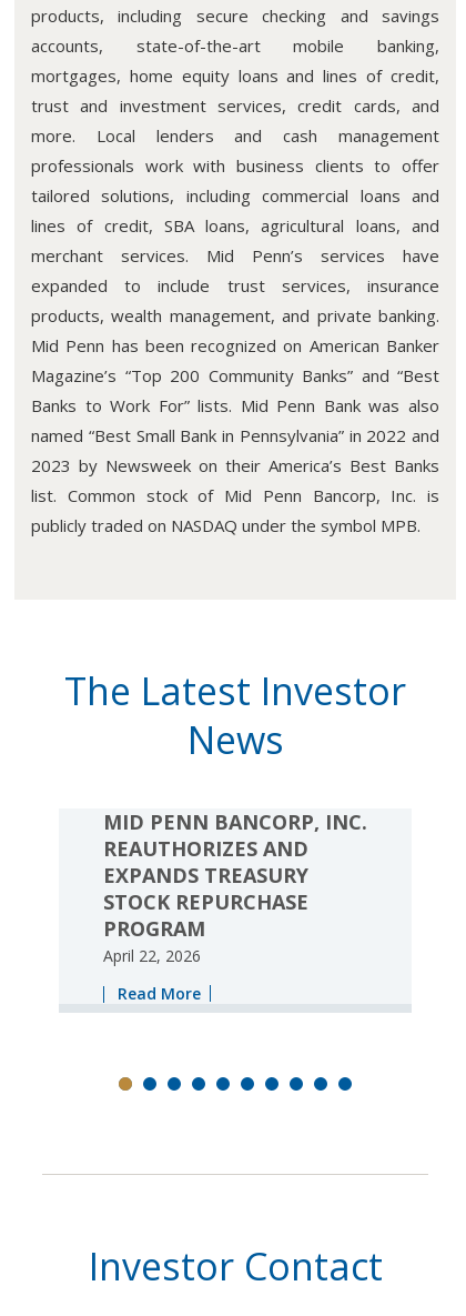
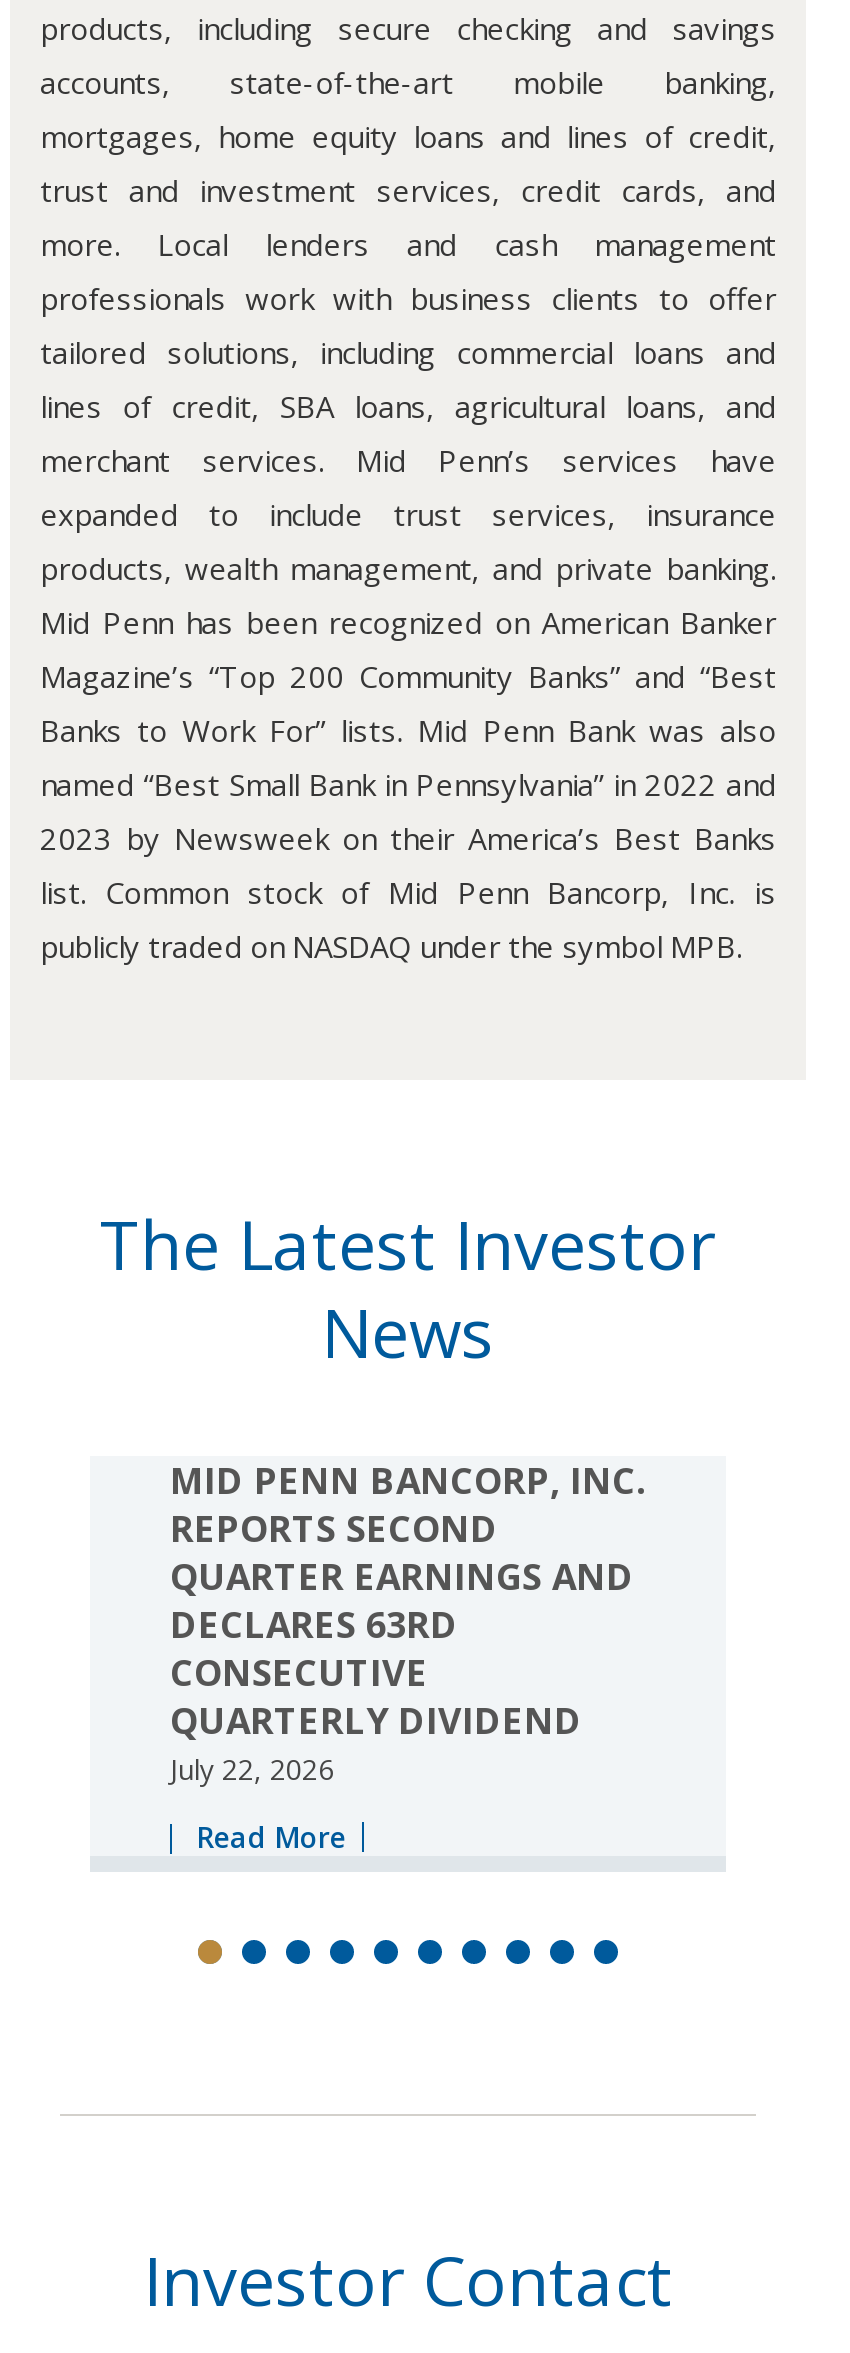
[103,835,308,966] REAUTHORIZES AND | EXPANDS TREASURY | STOCK REPURCHASE | PROGRAM | April 22, 2026 -> [170,1504,634,1788] REPORTS SECOND | QUARTER EARNINGS AND | DECLARES 63RD | CONSECUTIVE | QUARTERLY DIVIDEND | July 22, 2026
moved [118,983,201,1004] -> [196,1818,346,1856]: Read More

